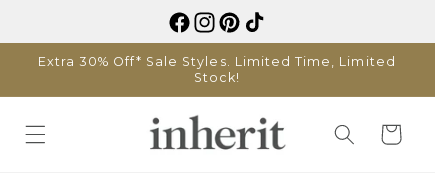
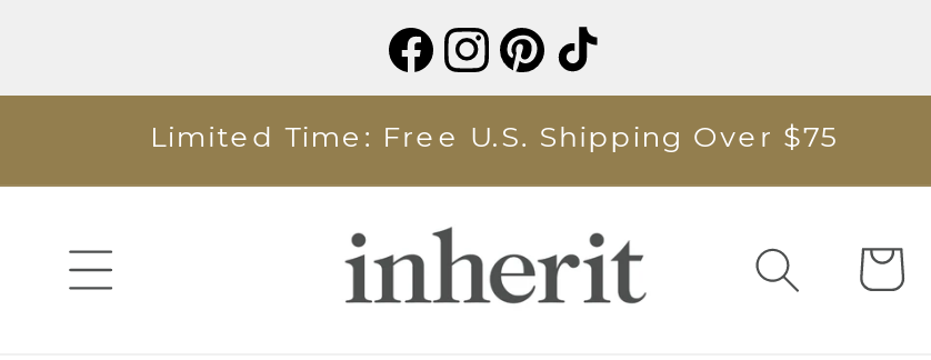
[38,53,396,84] Extra 30% Off* Sale Styles. Limited Time, Limited | Stock! -> [150,119,839,152] Limited Time: Free U.S. Shipping Over $75

